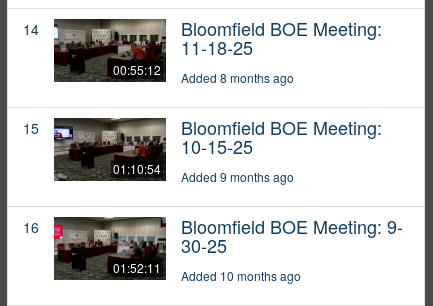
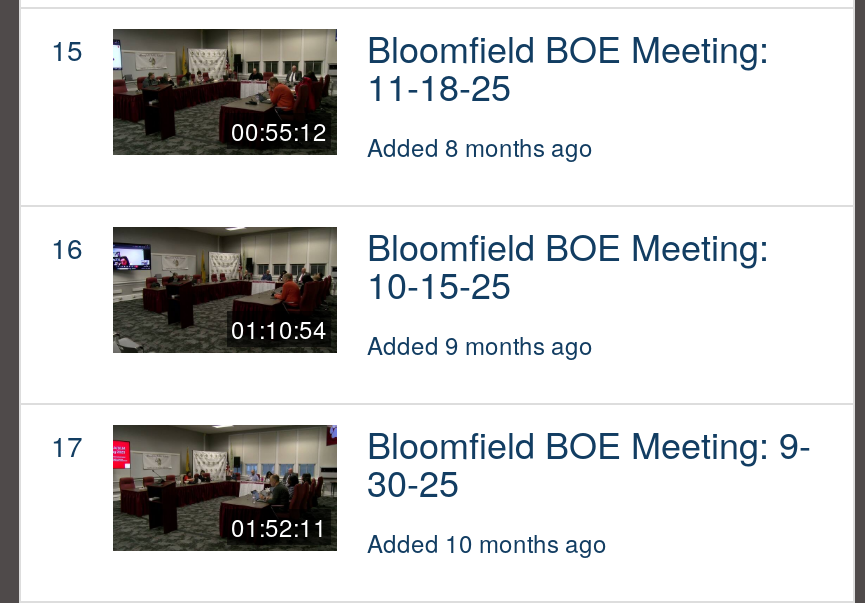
[23,19,39,39] 14 -> [51,30,83,70] 15
[23,118,39,138] 15 -> [51,228,83,268] 16
[23,217,39,237] 16 -> [51,426,83,466] 17

